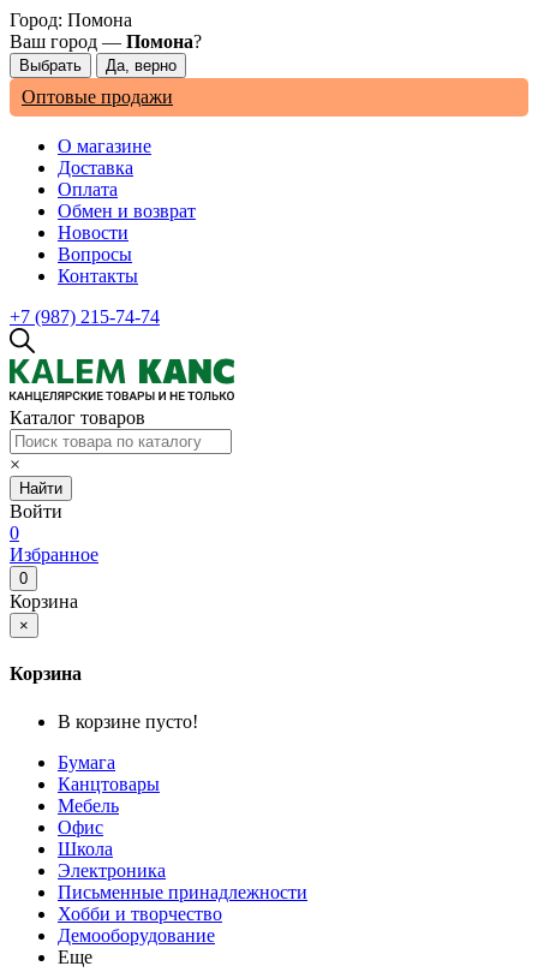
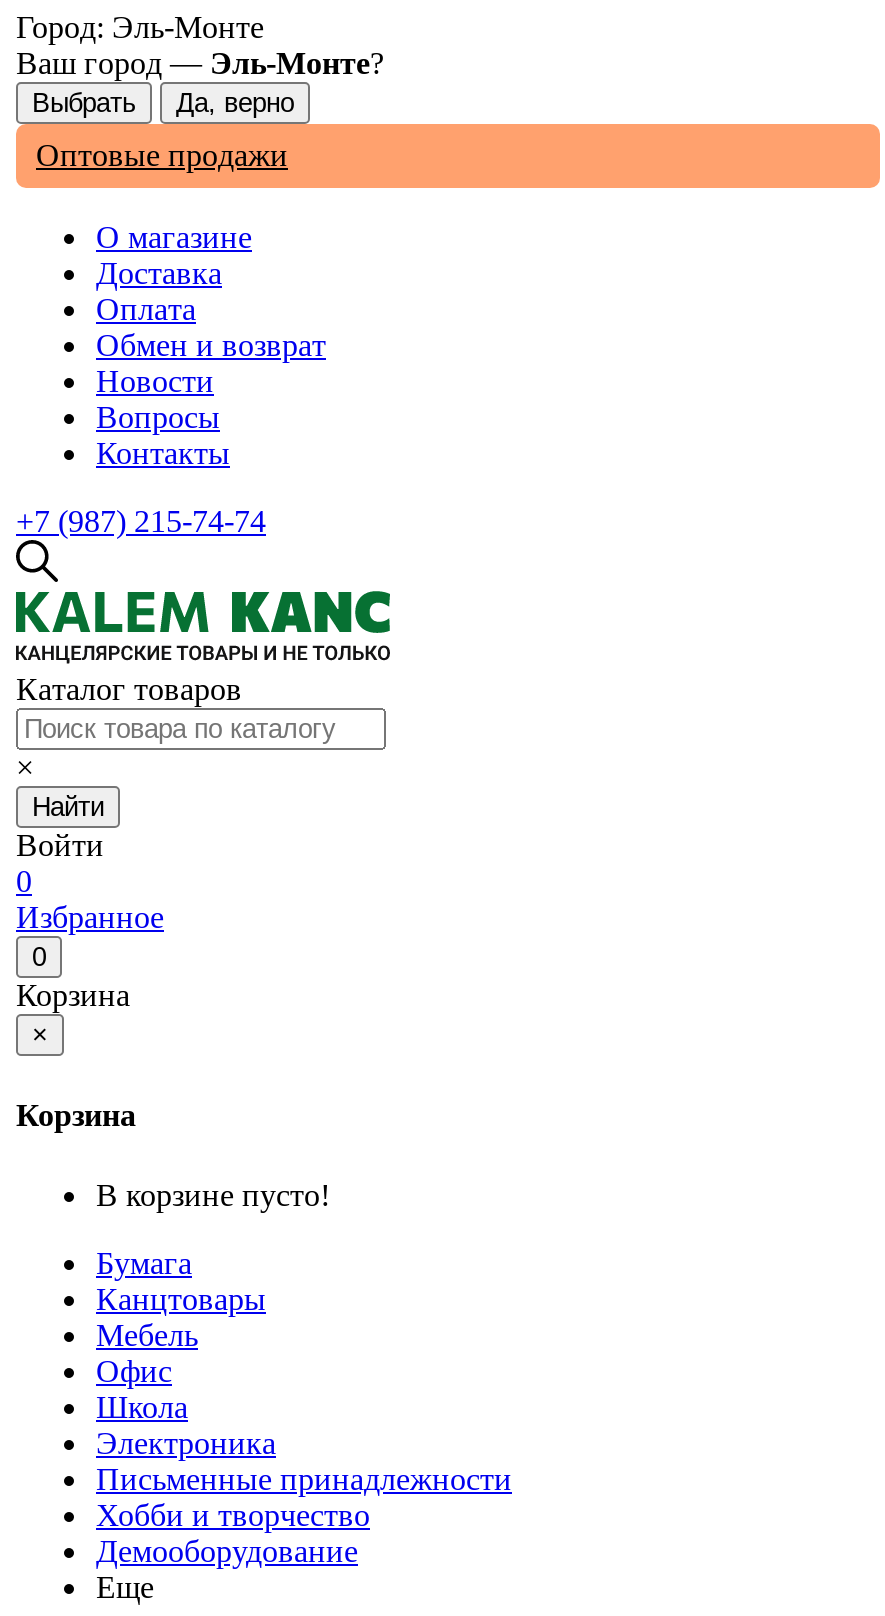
[10,10,132,30] Город: Помона -> [16,10,264,44] Город: Эль-Монте
[10,31,202,52] Ваш город — Помона? -> [16,46,384,80] Ваш город — Эль-Монте?

